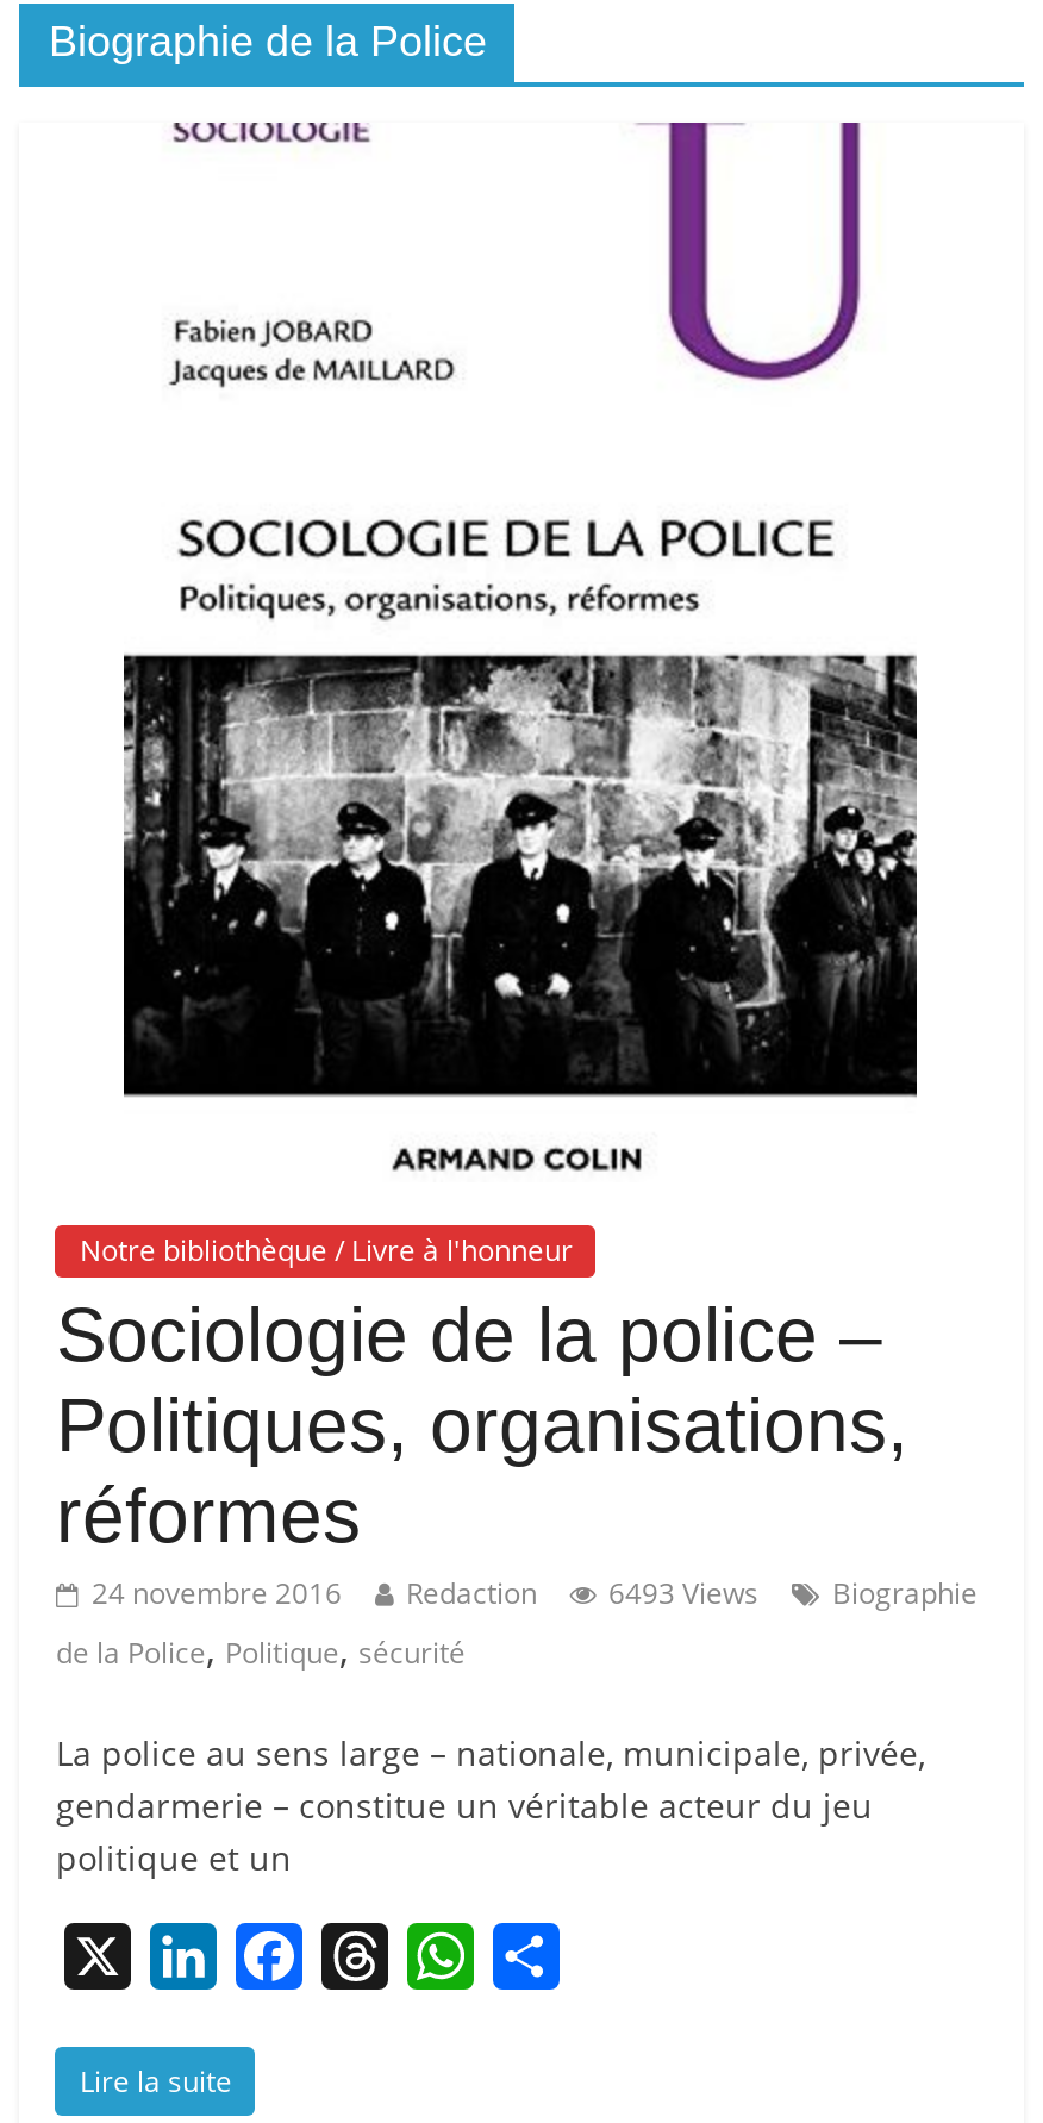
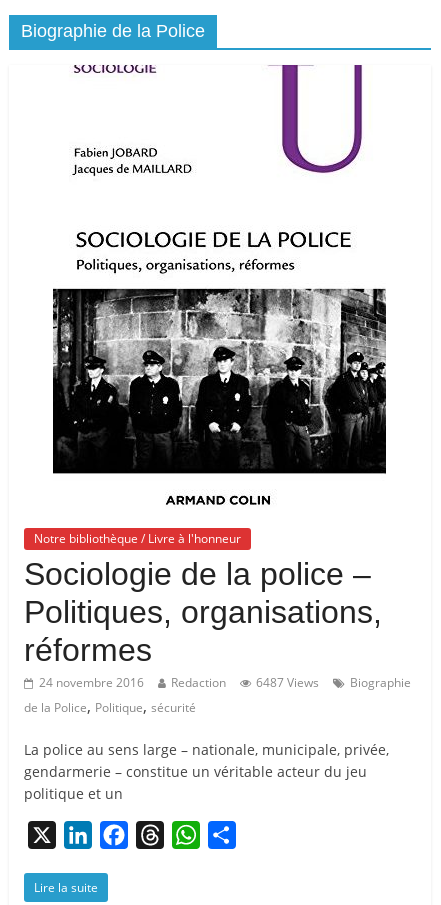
[91,1573,977,1613] 24 novembre 2016 Redaction 6493 Views Biographie -> [39,674,411,691] 24 novembre 2016 Redaction 6487 Views Biographie

